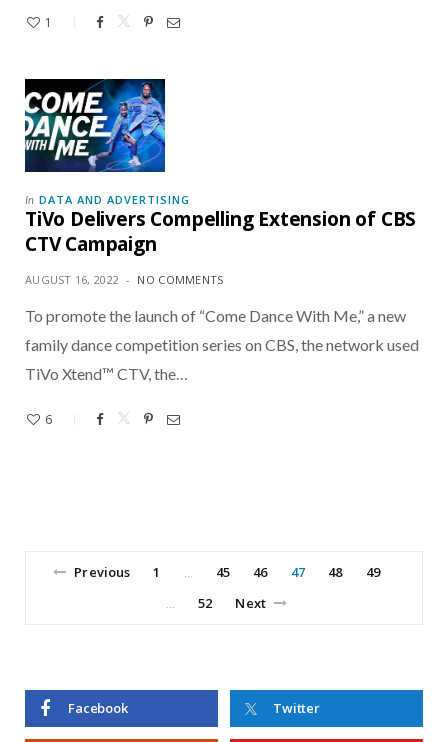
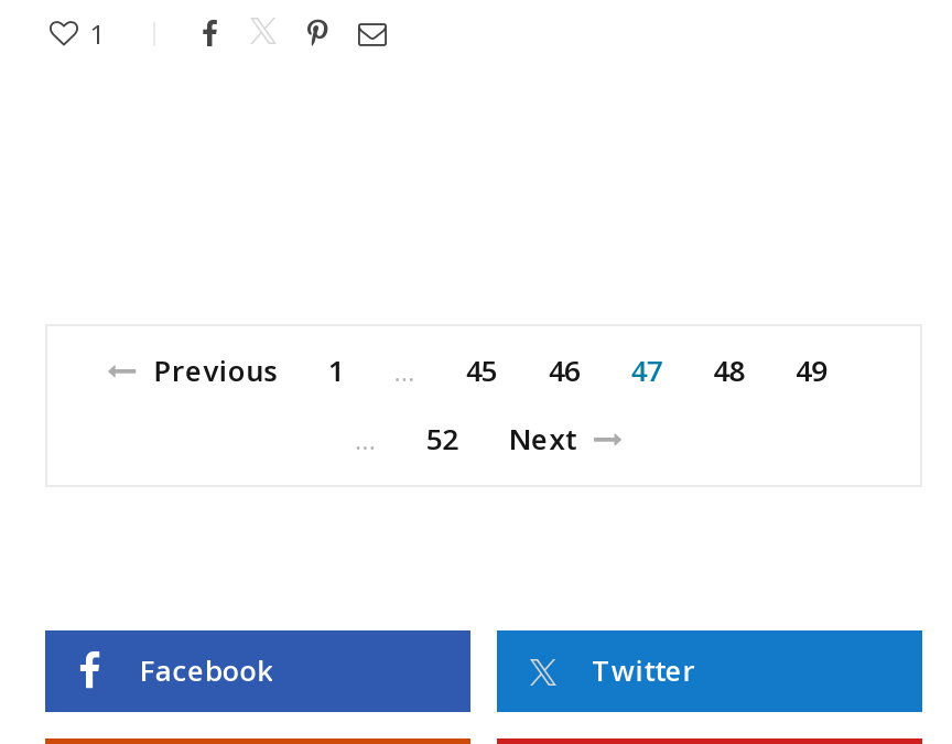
[24,78,419,428] [image] | In DATA AND ADVERTISING | TiVo Delivers Compelling Extension of CBS | CTV Campaign | AUGUST 16, 2022 | NO COMMENTS | To promote the launch of “Come Dance With Me,” a new | family dance competition series on CBS, the network used | TiVo Xtend™ CTV, the… | 6 -> none

